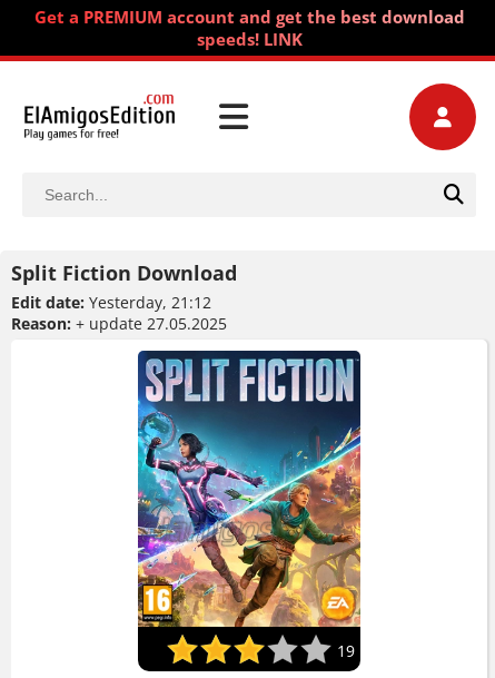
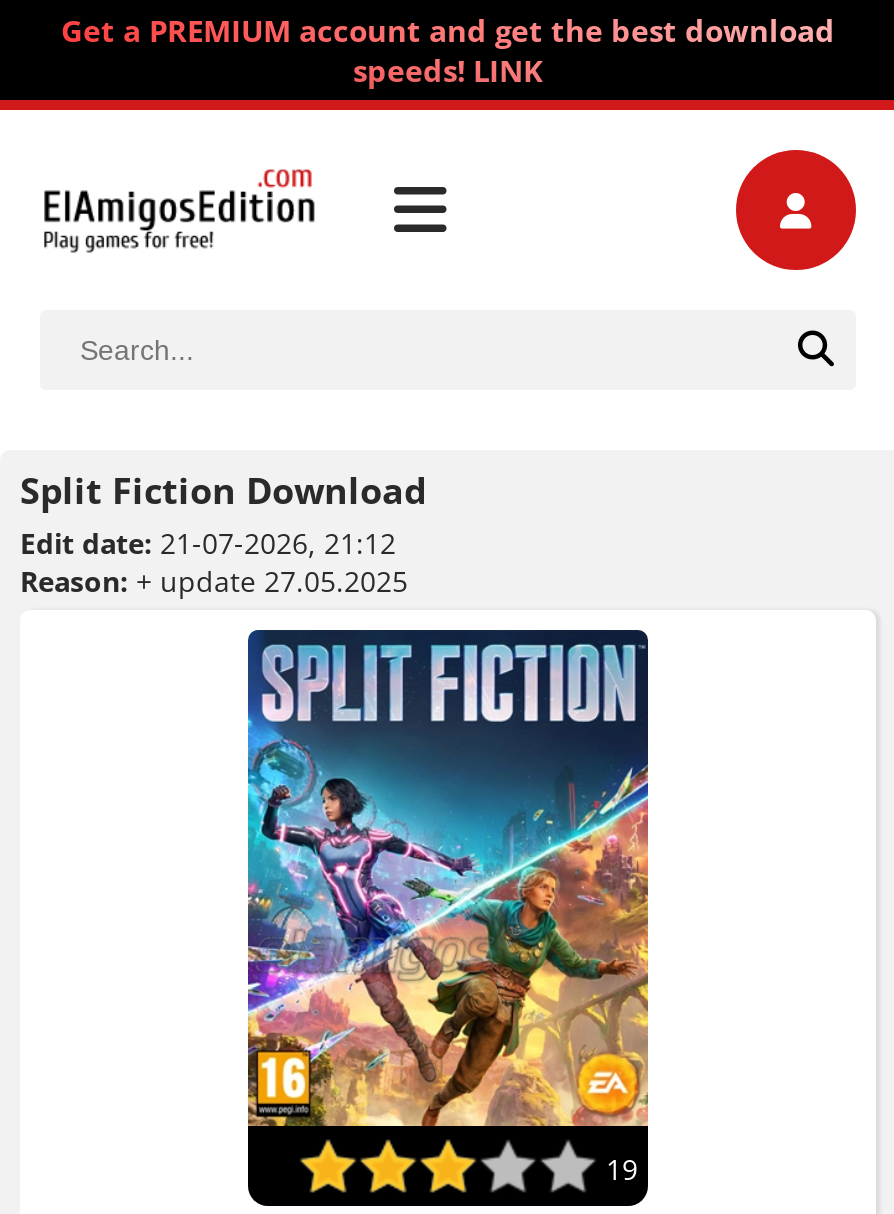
[11,292,211,313] Edit date: Yesterday, 21:12 -> [20,524,396,562] Edit date: 21-07-2026, 21:12

